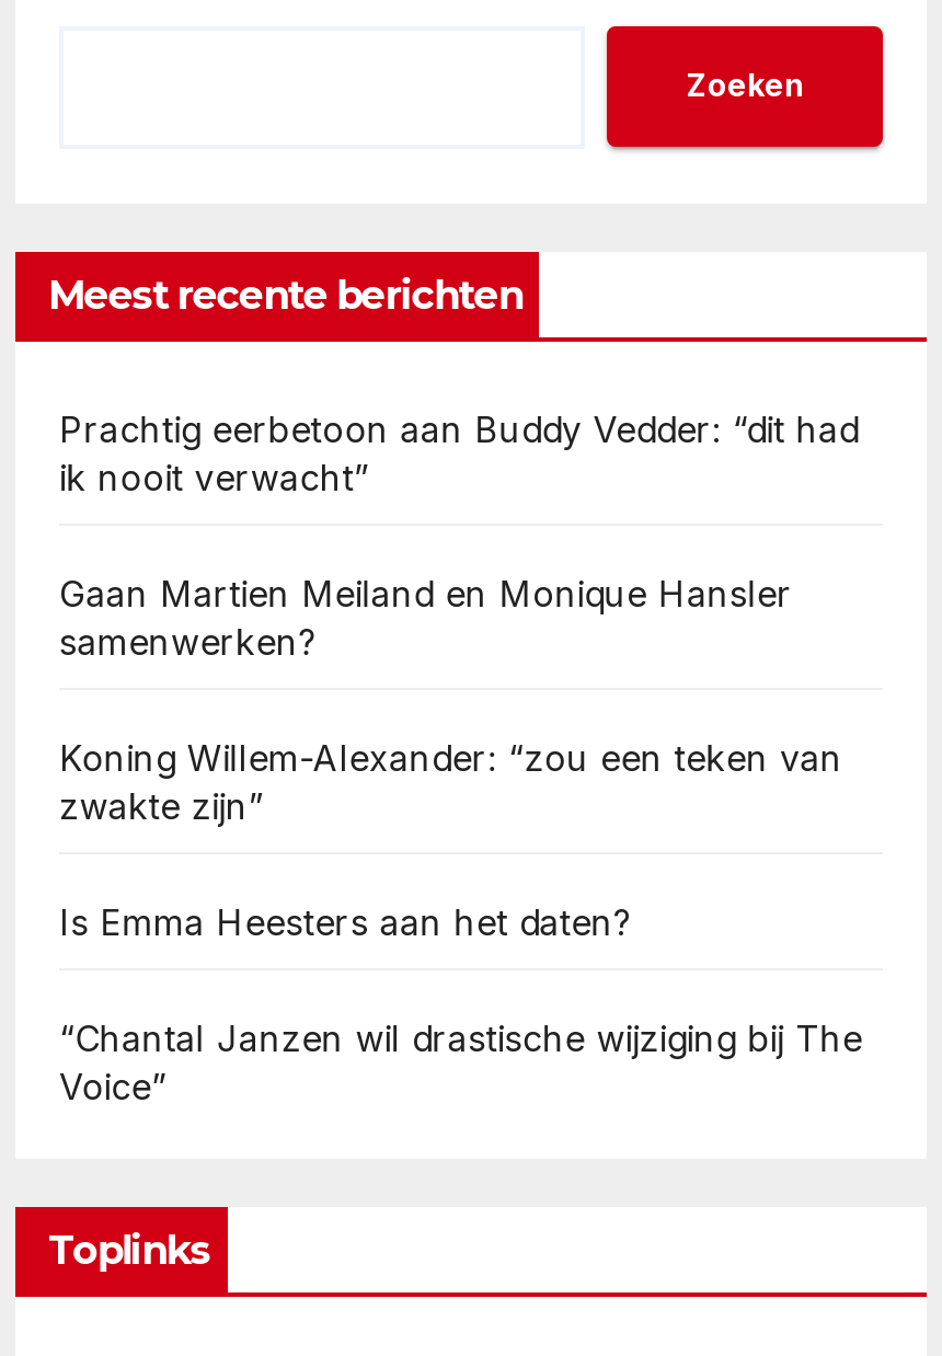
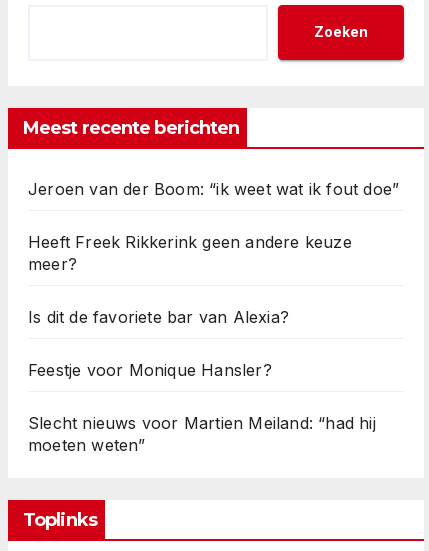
[59,406,859,498] Prachtig eerbetoon aan Buddy Vedder: “dit had | ik nooit verwacht” -> [28,178,399,198] Jeroen van der Boom: “ik weet wat ik fout doe”
[59,571,793,663] Gaan Martien Meiland en Monique Hansler | samenwerken? -> [28,231,352,273] Heeft Freek Rikkerink geen andere keuze | meer?
[59,735,843,827] Koning Willem-Alexander: “zou een teken van | zwakte zijn” -> [28,306,289,326] Is dit de favoriete bar van Alexia?
[59,899,634,943] Is Emma Heesters aan het daten? -> [28,359,272,379] Feestje voor Monique Hansler?
[59,1015,862,1107] “Chantal Janzen wil drastische wijziging bij The | Voice” -> [28,412,376,454] Slecht nieuws voor Martien Meiland: “had hij | moeten weten”

